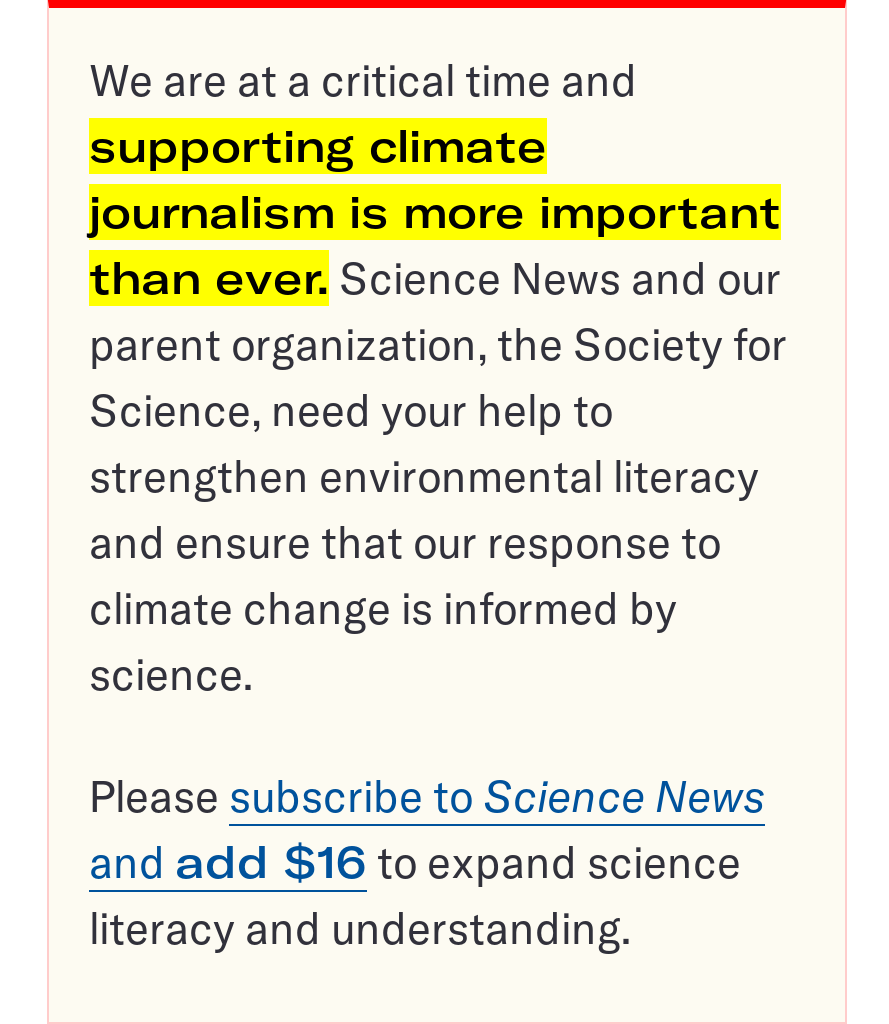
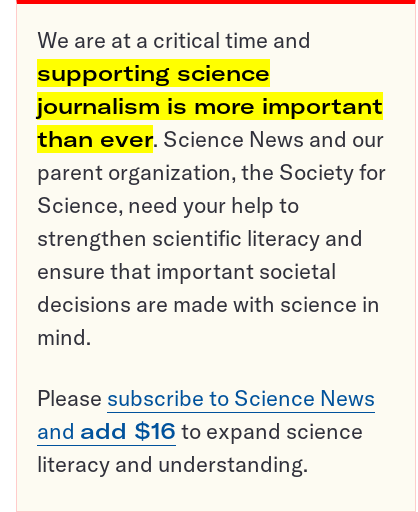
[89,119,547,175] supporting climate -> [37,59,270,87] supporting science
[89,449,759,703] strengthen environmental literacy | and ensure that our response to | climate change is informed by | science. -> [37,224,380,351] strengthen scientific literacy and | ensure that important societal | decisions are made with science in | mind.

